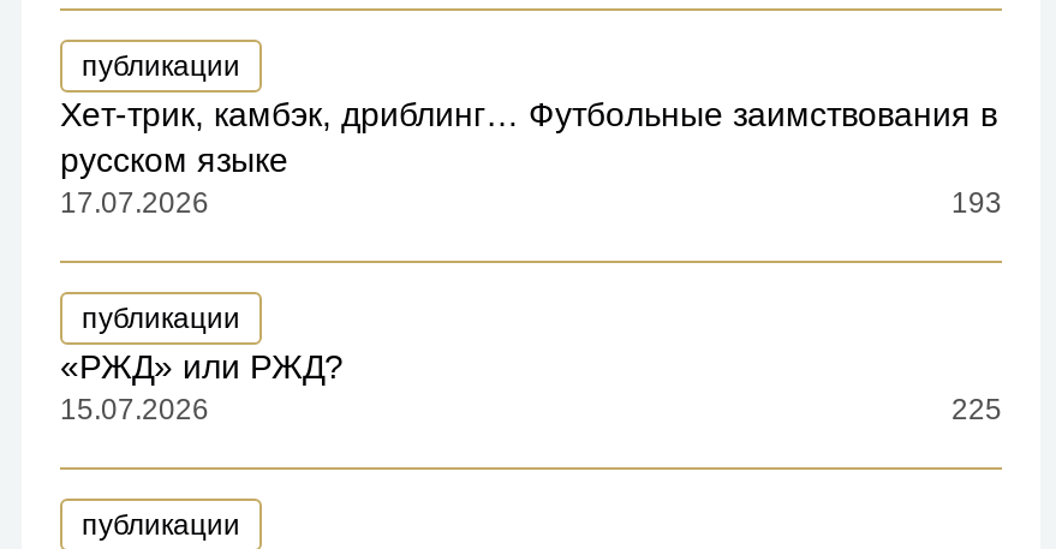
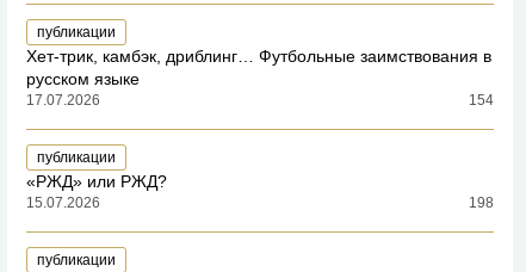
[951,186,1002,220] 193 -> [469,92,494,109] 154
[951,393,1002,426] 225 -> [469,194,494,211] 198

